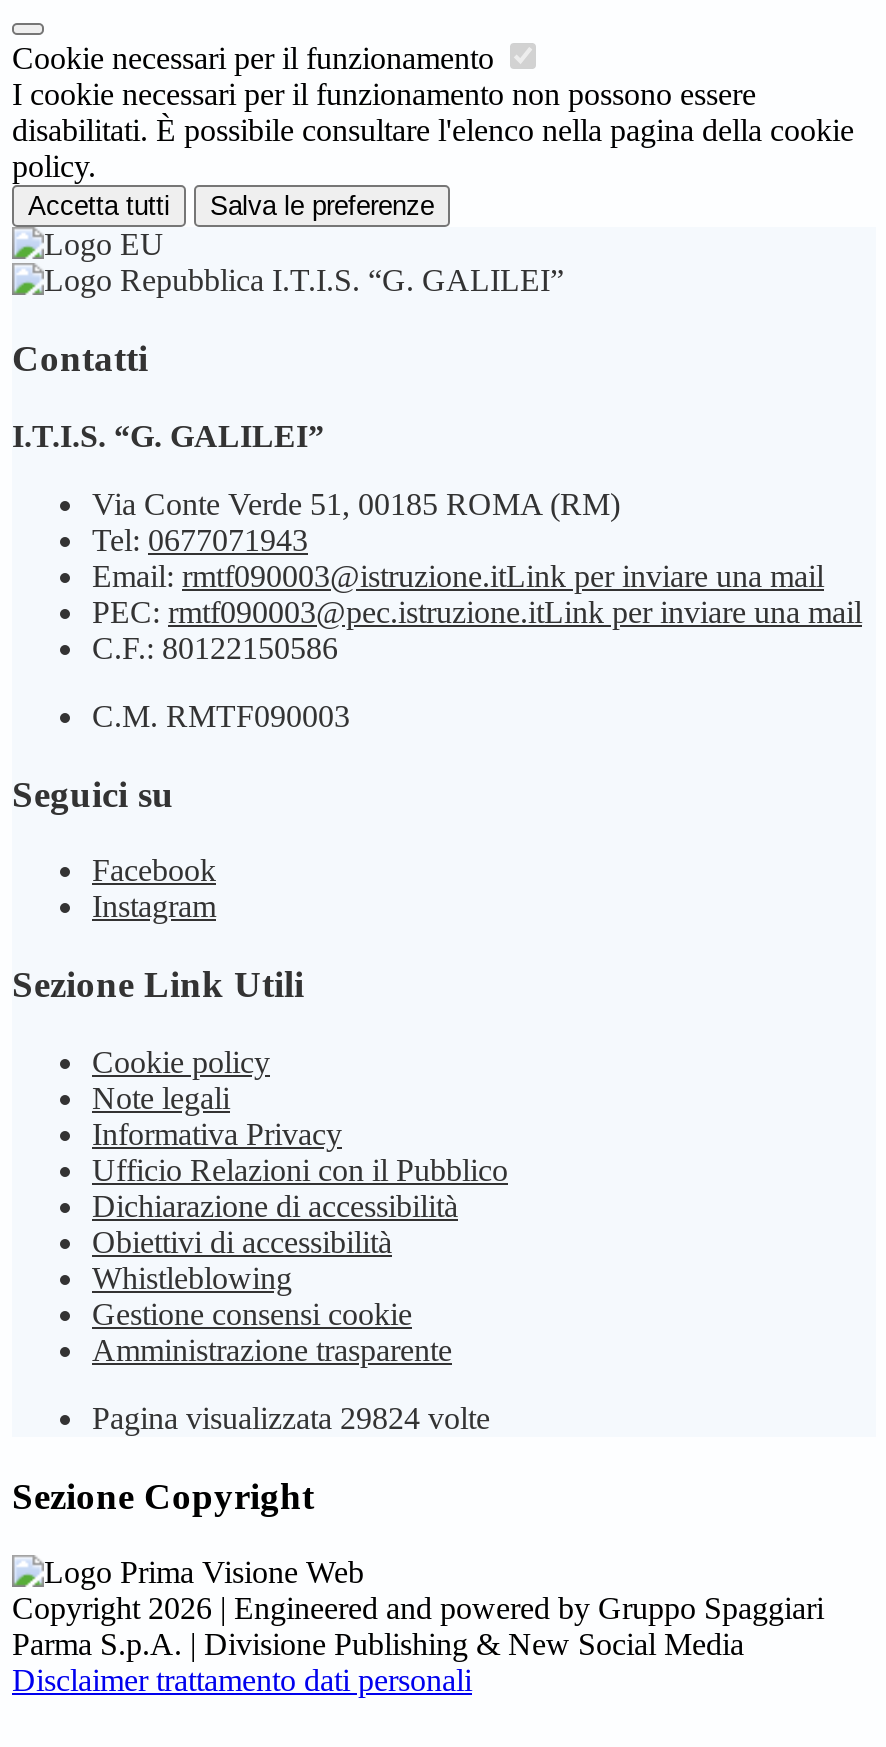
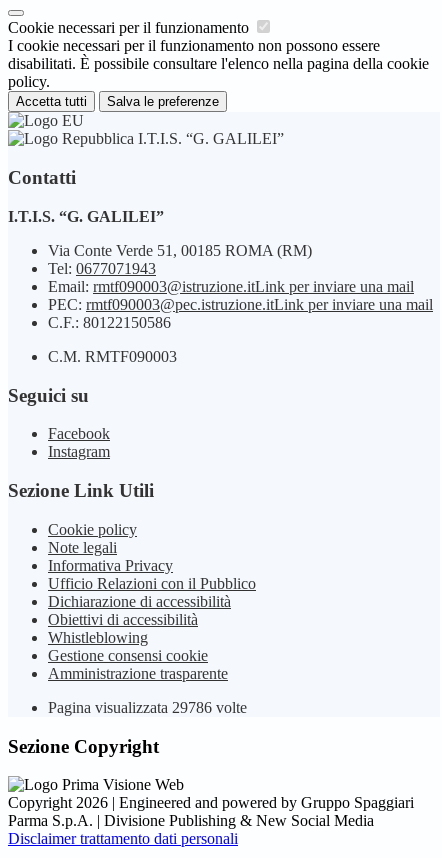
[92,1401,490,1435] Pagina visualizzata 29824 volte -> [48,699,247,716] Pagina visualizzata 29786 volte

